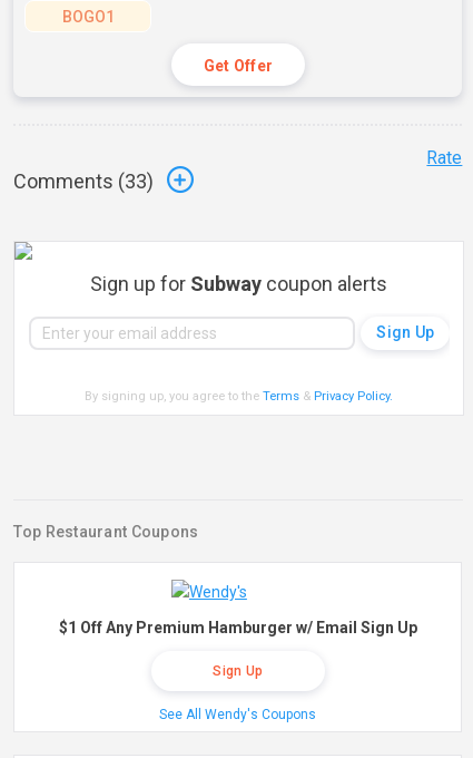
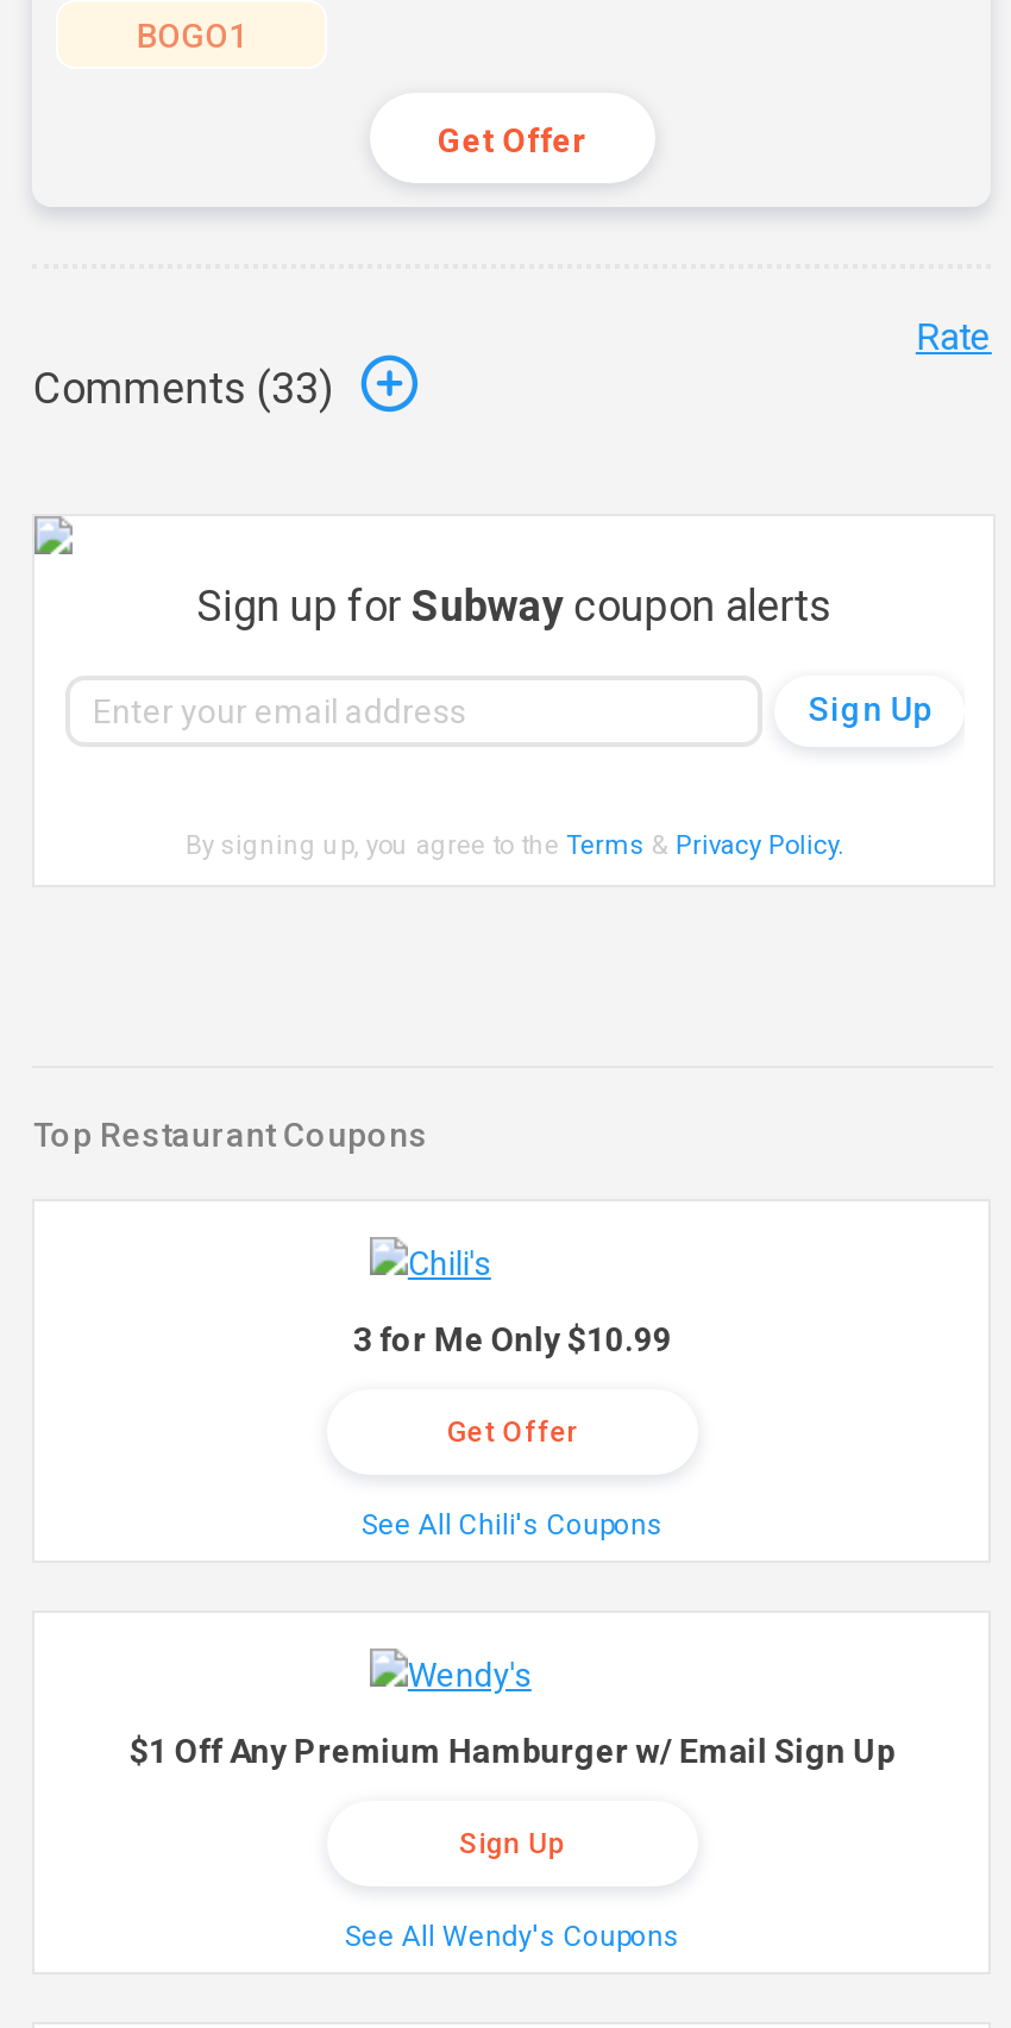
none -> [353,1321,672,1542] 3 for Me Only $10.99 | Get Offer | See All Chili's Coupons

